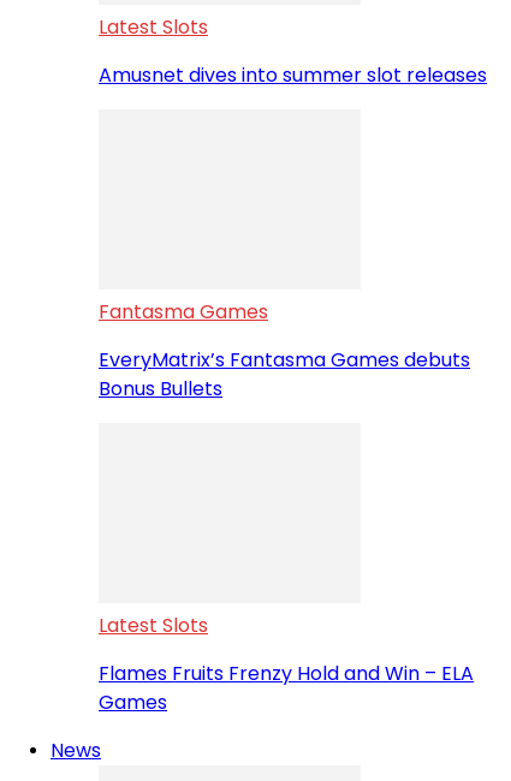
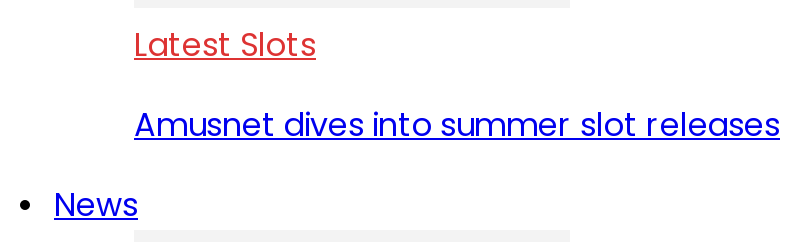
[99,298,470,403] Fantasma Games | EveryMatrix’s Fantasma Games debuts | Bonus Bullets -> none
[99,612,474,716] Latest Slots | Flames Fruits Frenzy Hold and Win – ELA | Games -> none

